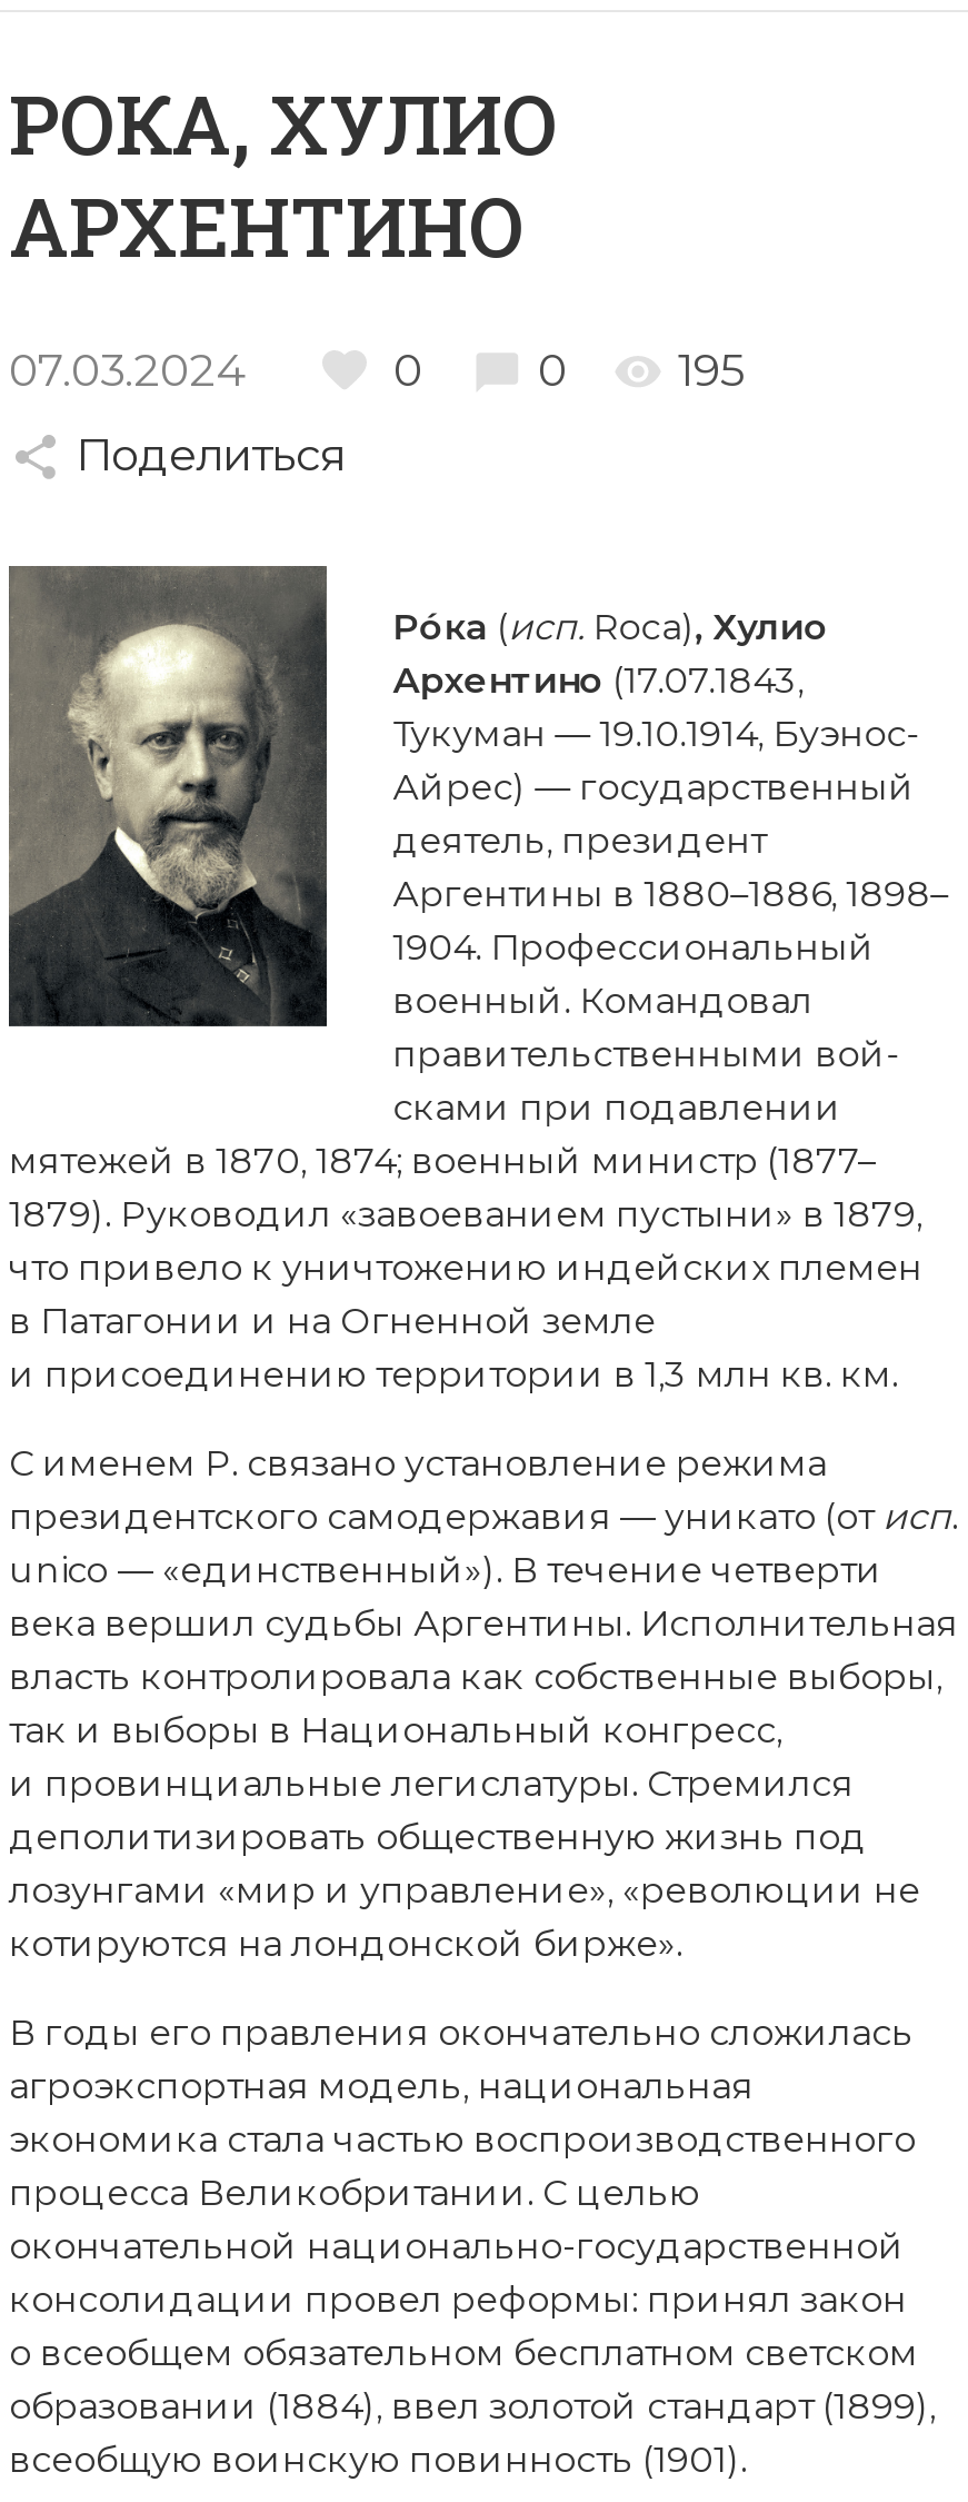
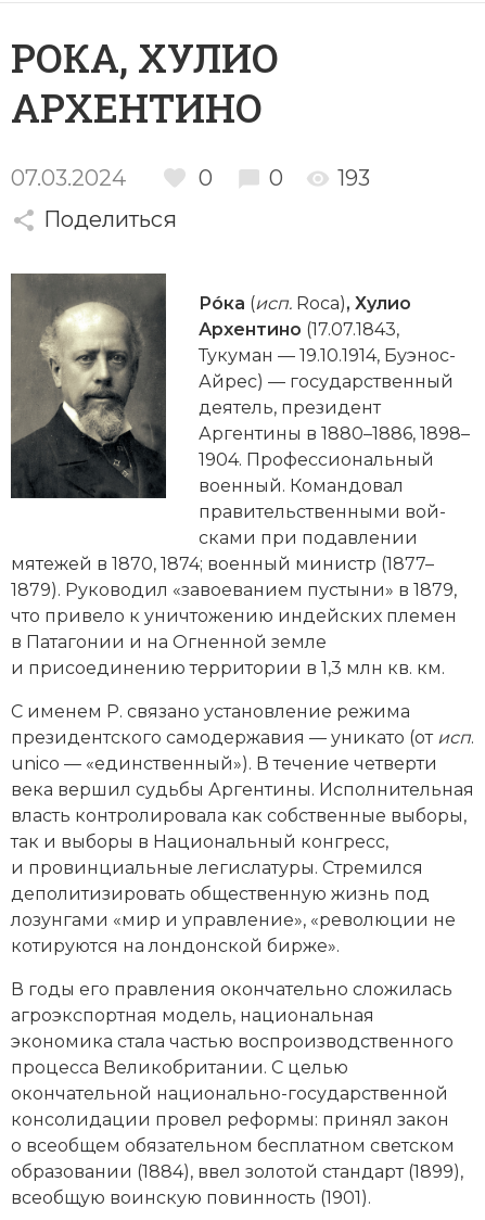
[678,344,745,398] 195 -> [337,165,370,191] 193

